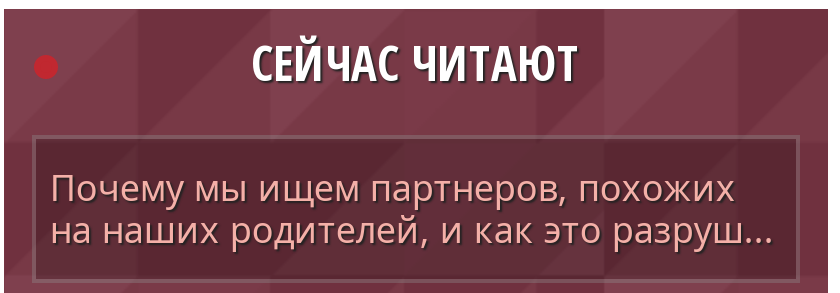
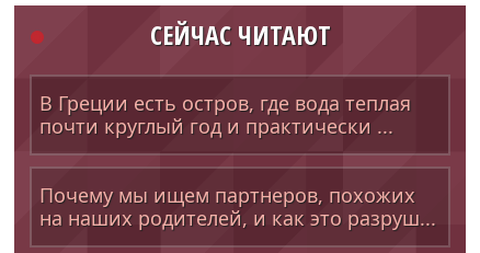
none -> [39,90,411,139] В Греции есть остров, где вода теплая | почти круглый год и практически ...

